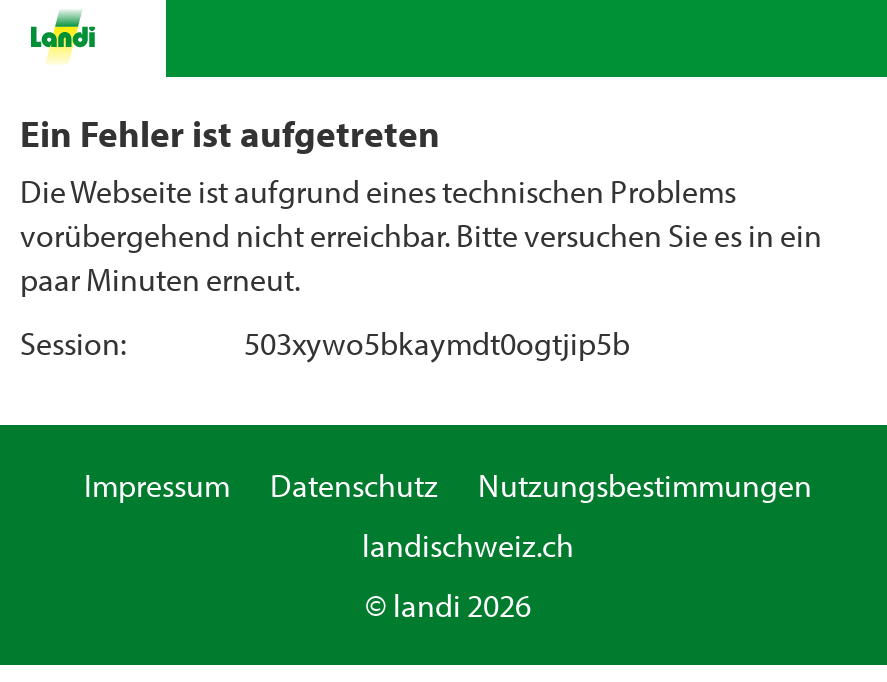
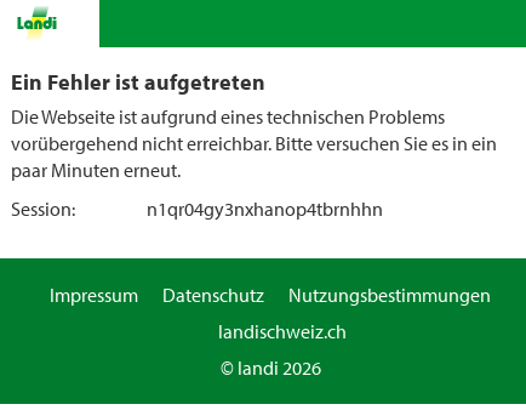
[244,323,630,363] 503xywo5bkaymdt0ogtjip5b -> [147,197,383,221] n1qr04gy3nxhanop4tbrnhhn

